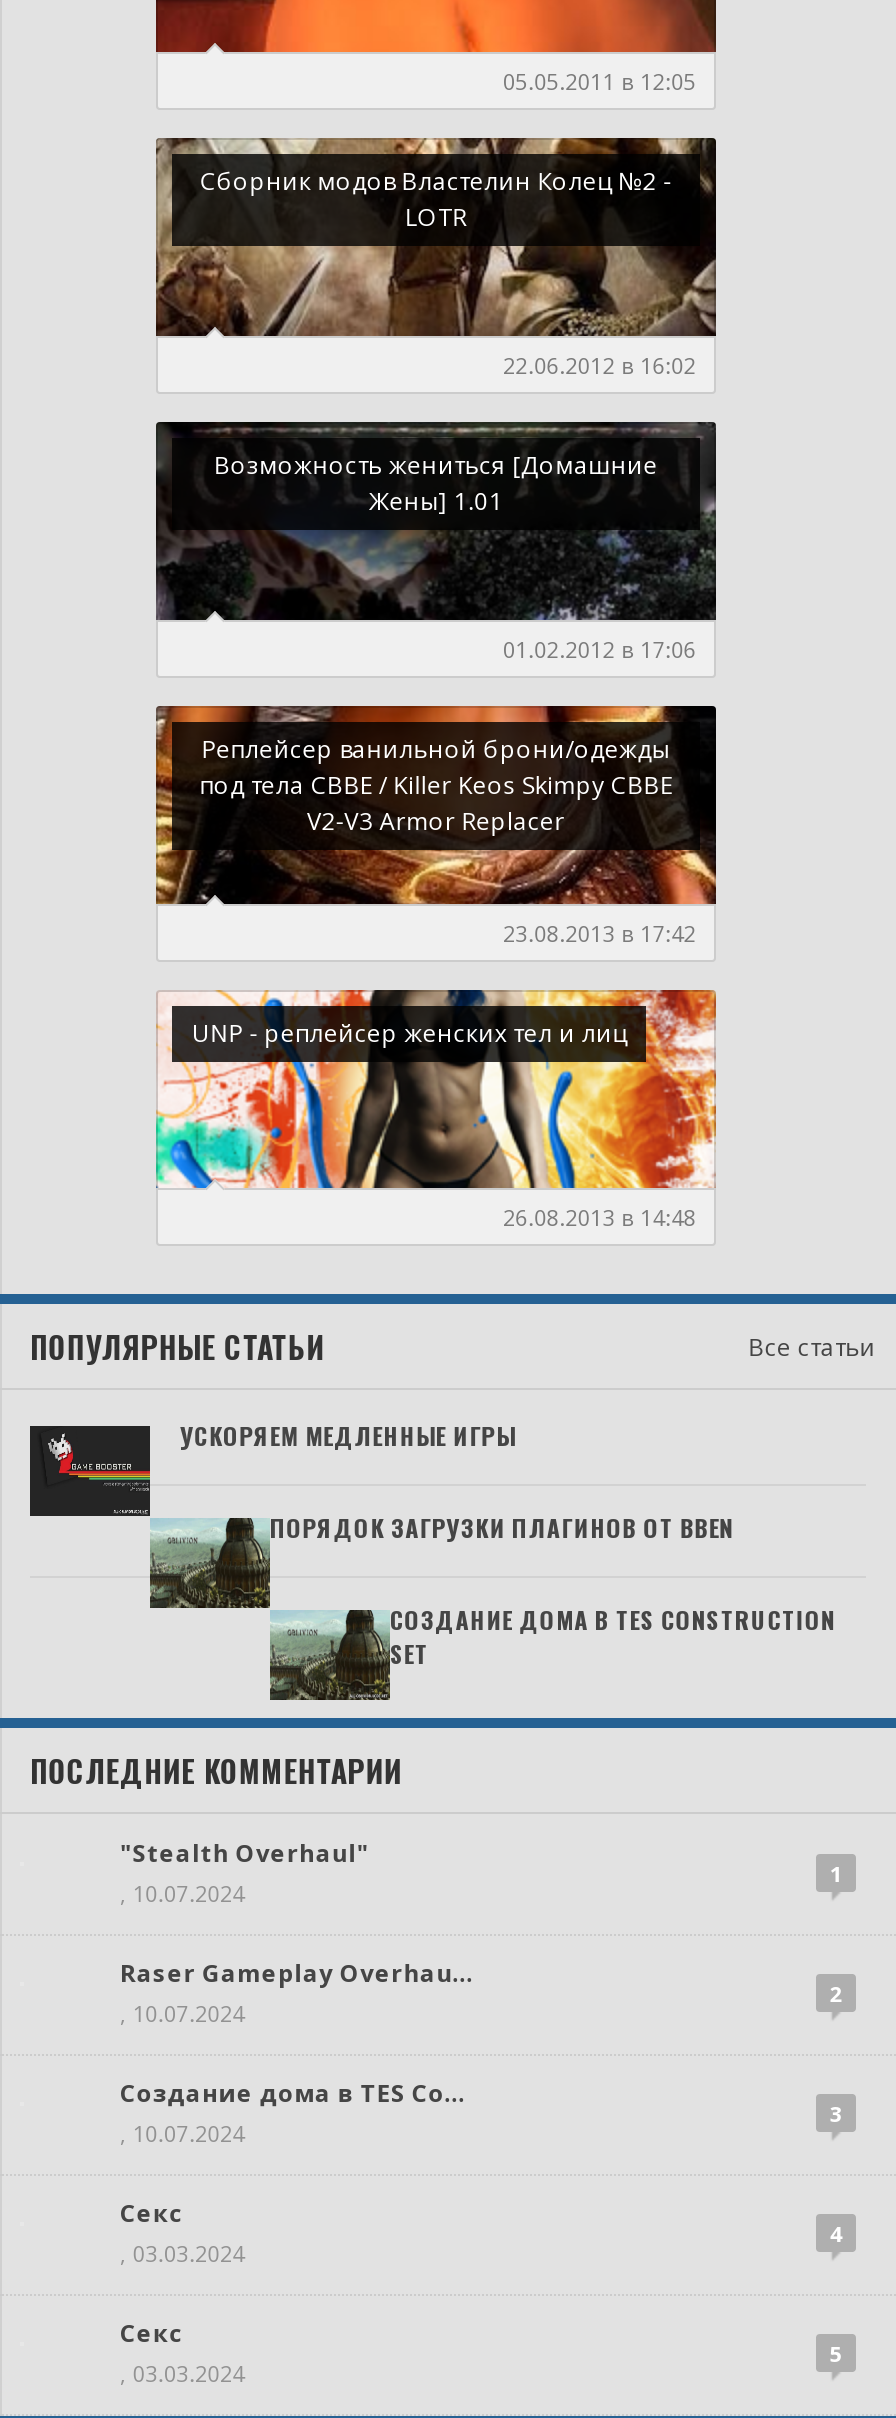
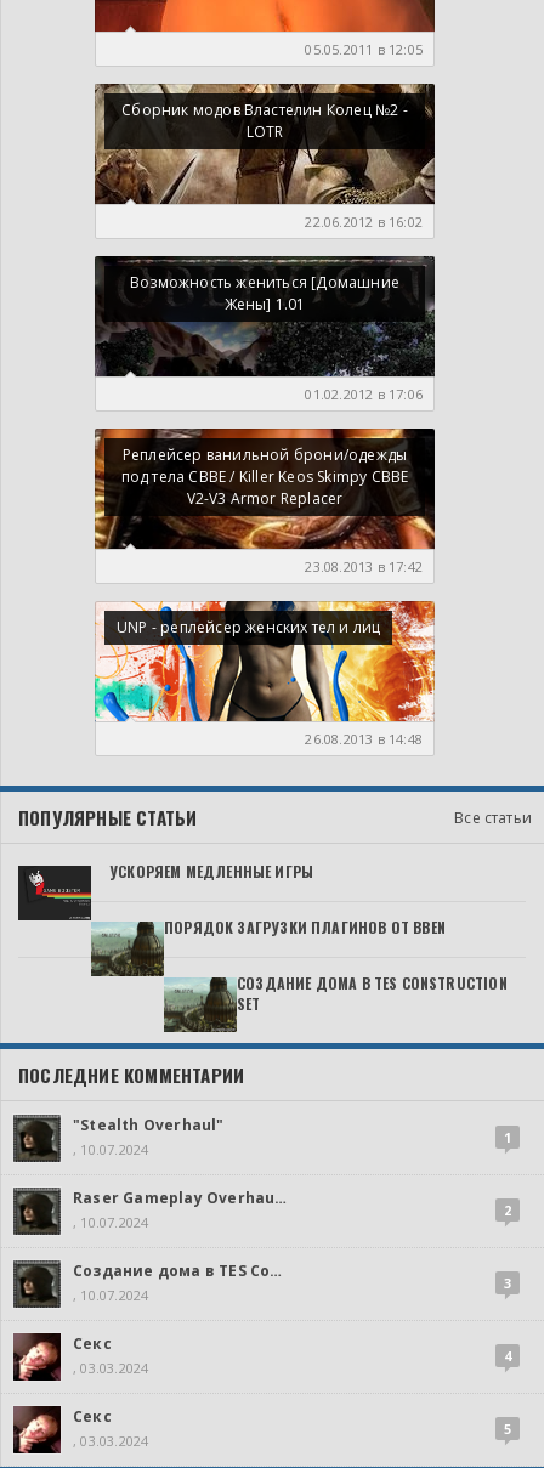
none -> [12,1113,62,1163] [image]
none -> [12,1186,62,1236] [image]
none -> [12,1259,62,1309] [image]
none -> [12,1332,62,1382] [image]
none -> [12,1405,62,1455] [image]

